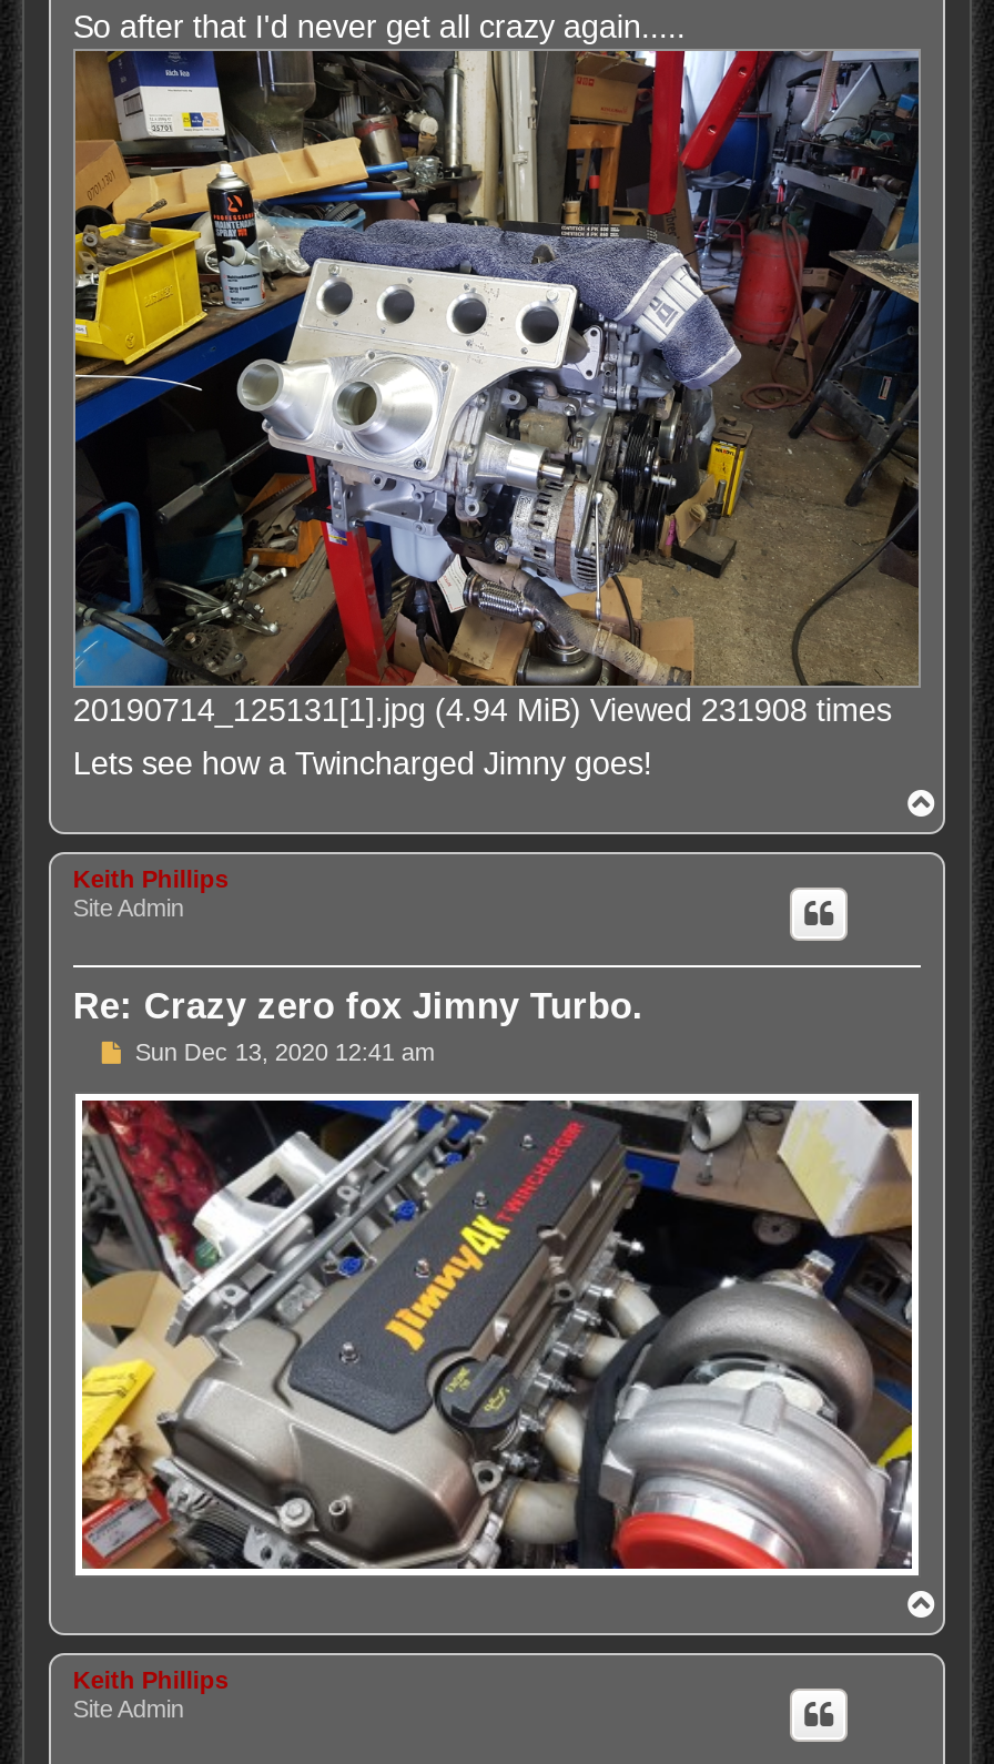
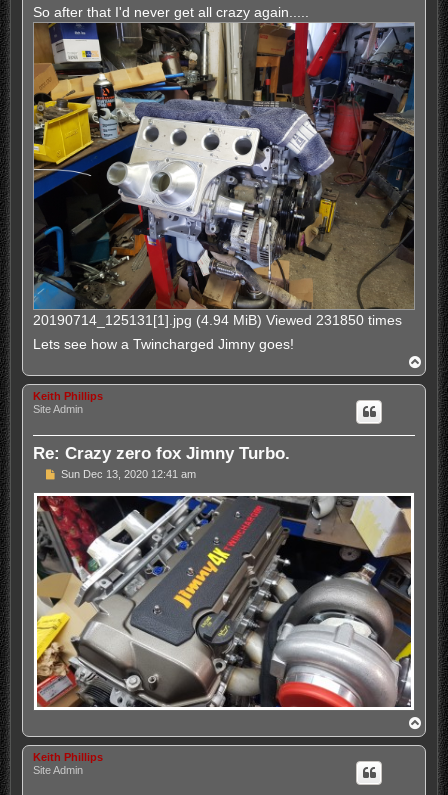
[73,691,892,727] 20190714_125131[1].jpg (4.94 MiB) Viewed 231908 times -> [33,312,402,328] 20190714_125131[1].jpg (4.94 MiB) Viewed 231850 times

